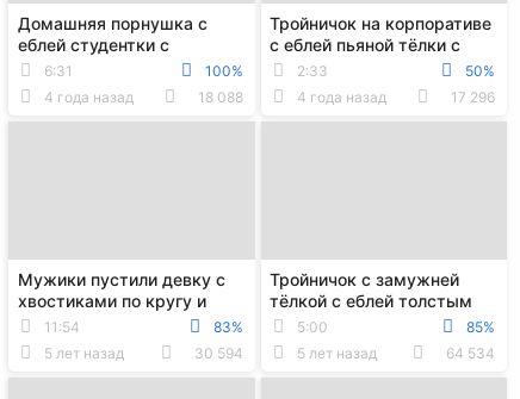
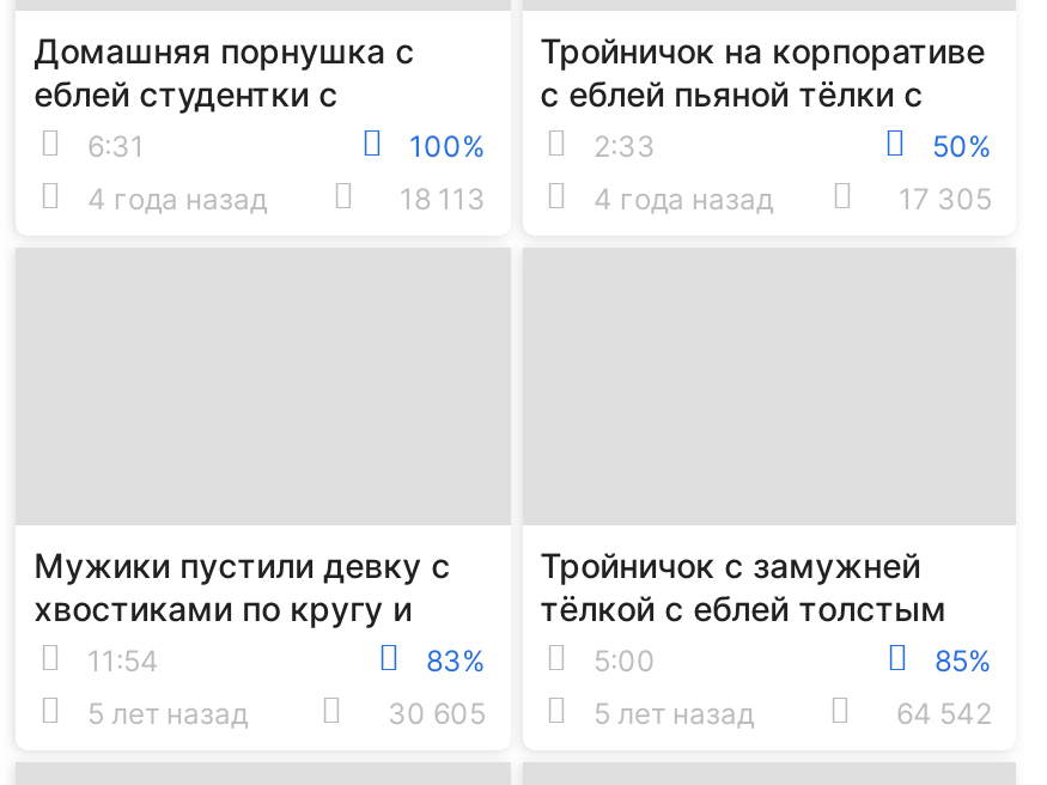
[197,88,243,106] 18 088 -> [400,181,486,217] 18 113
[451,88,495,106] 17 296 -> [899,181,992,217] 17 305
[194,344,243,362] 30 594 -> [388,695,486,731] 30 605
[446,344,495,362] 64 534 -> [896,695,992,731] 64 542

